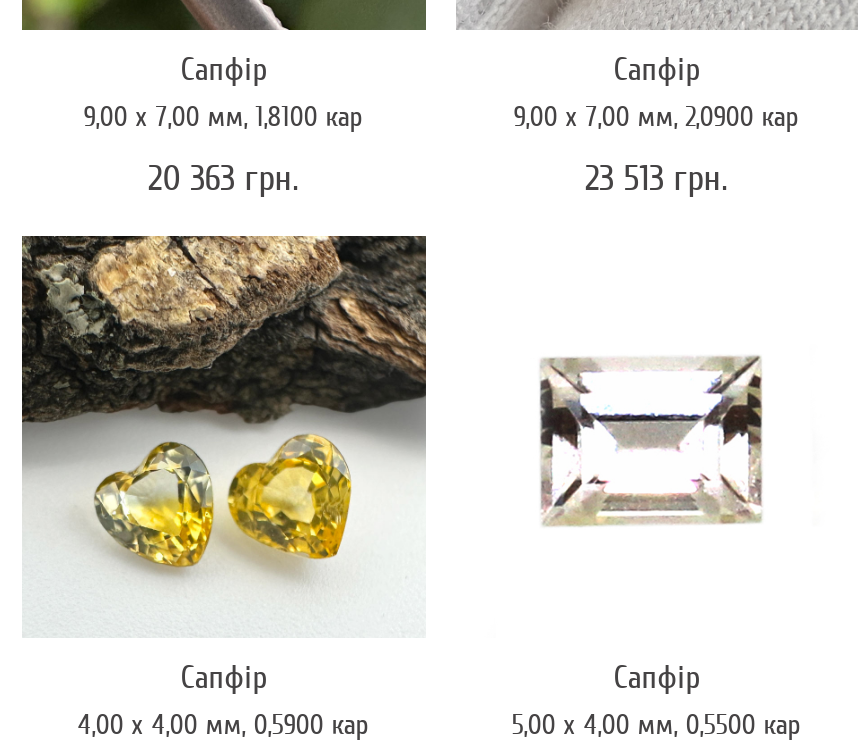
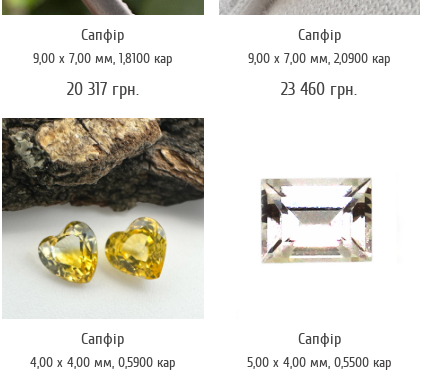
[148,157,298,197] 20 363 грн. -> [67,78,139,98] 20 317 грн.
[586,157,728,197] 23 513 грн. -> [281,78,357,98] 23 460 грн.

